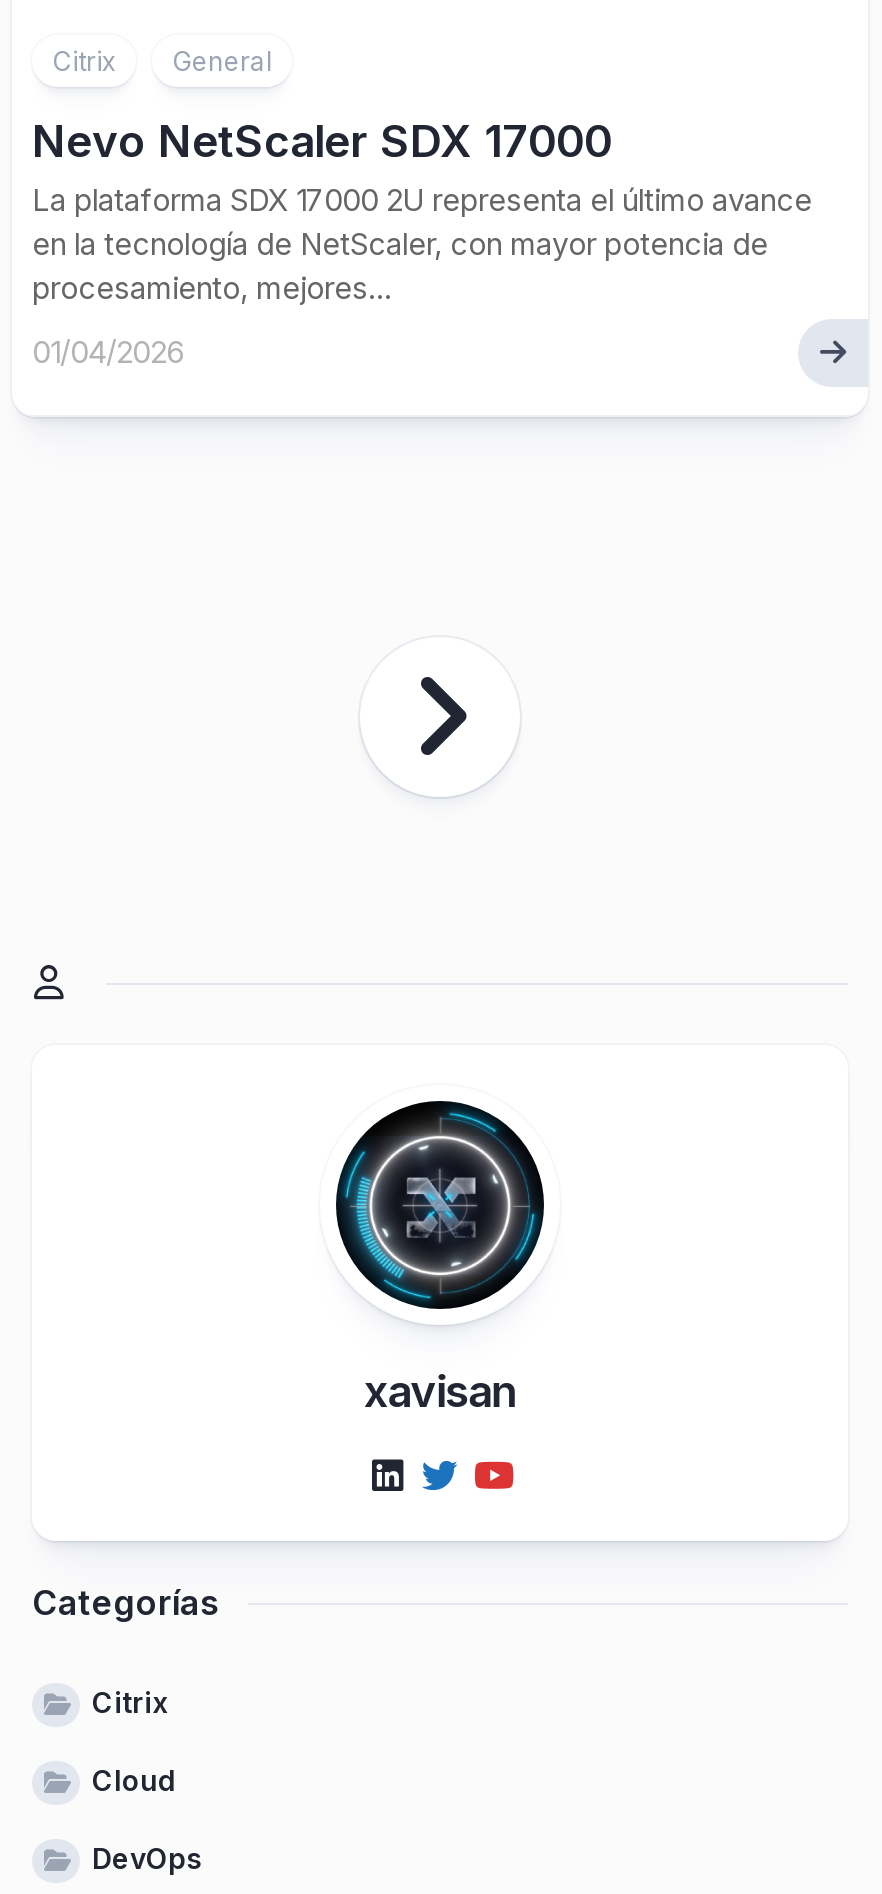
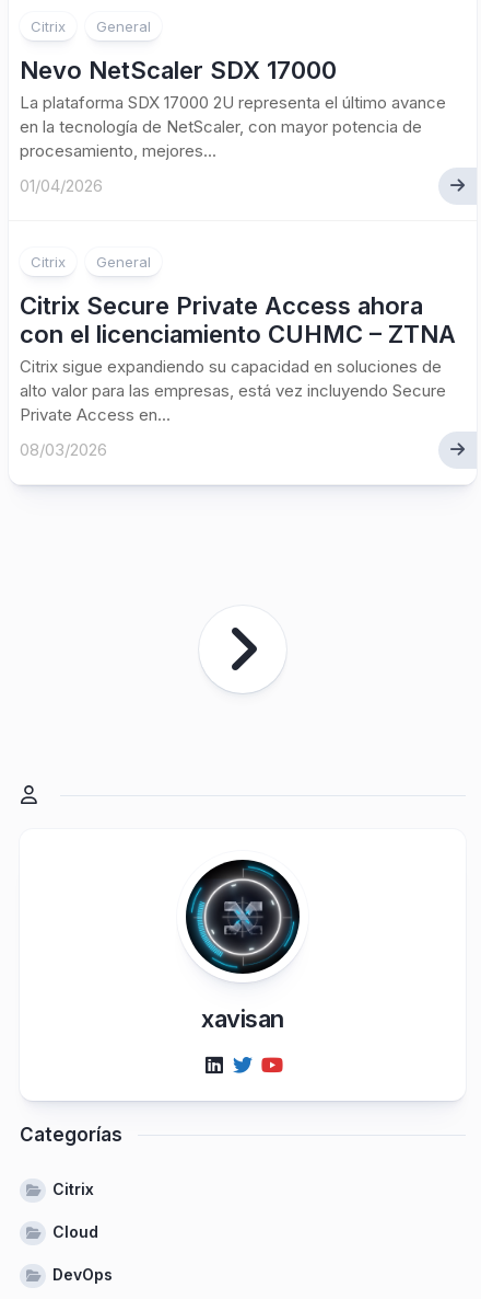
none -> [20,253,456,460] Citrix | General | Citrix Secure Private Access ahora | con el licenciamiento CUHMC – ZTNA | Citrix sigue expandiendo su capacidad en soluciones de | alto valor para las empresas, está vez incluyendo Secure | Private Access en... | 08/03/2026

